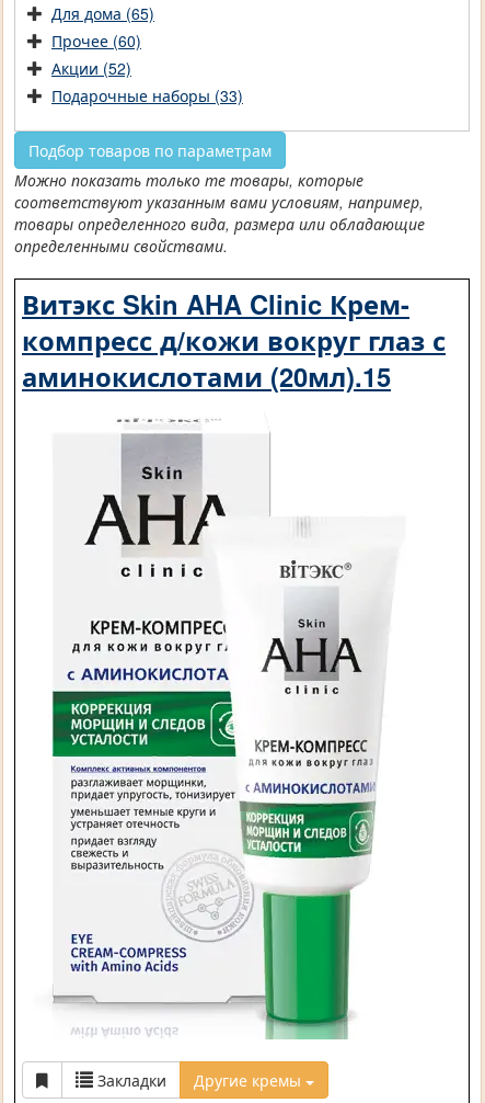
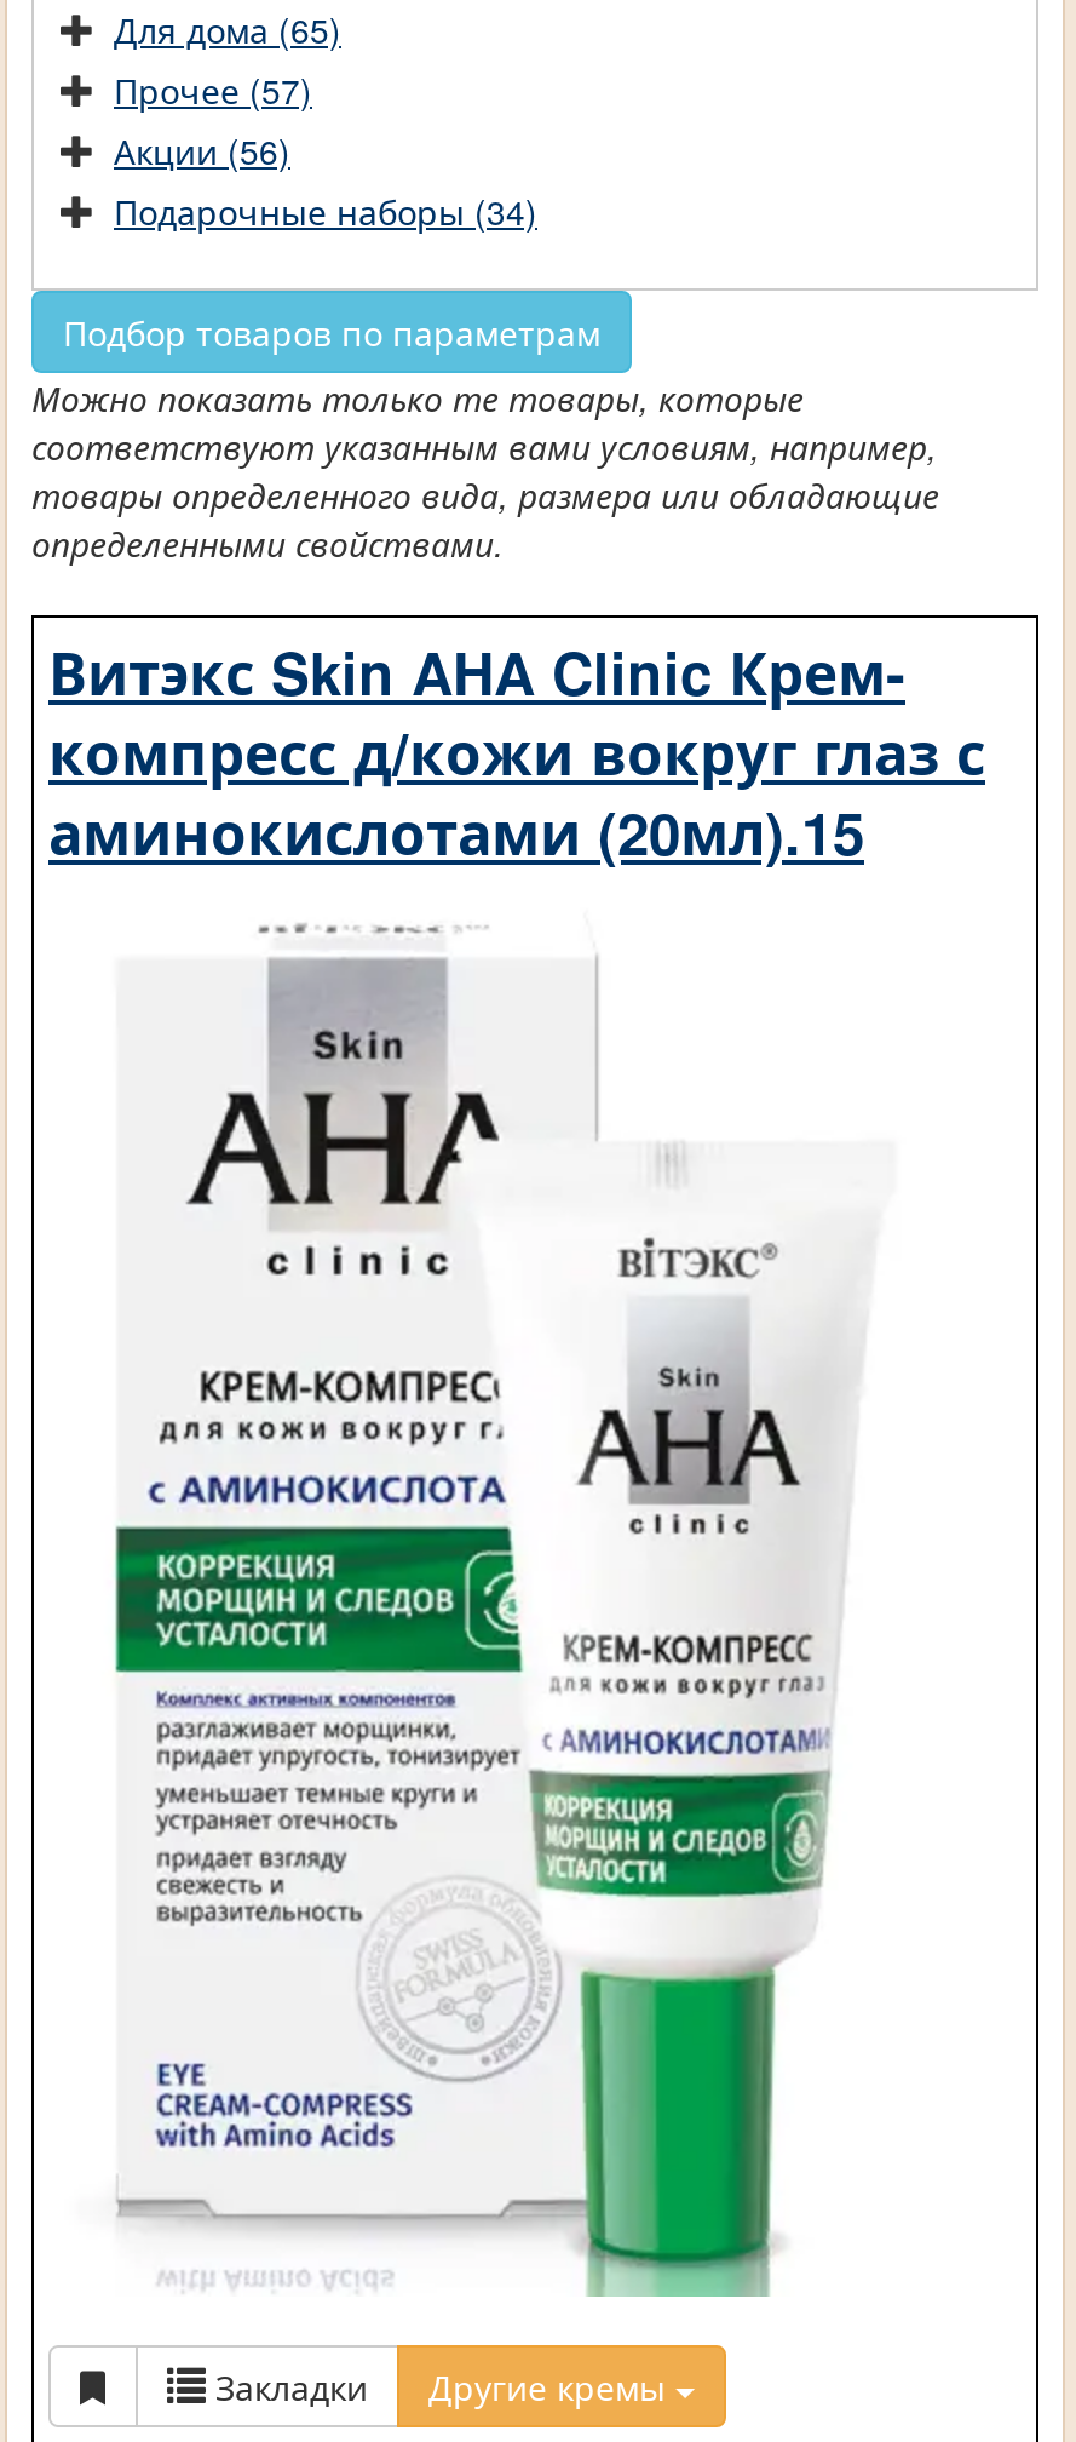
[51,30,141,52] Прочее (60) -> [114,66,312,115] Прочее (57)
[51,57,131,79] Акции (52) -> [114,127,290,175] Акции (56)
[51,85,243,107] Подарочные наборы (33) -> [114,187,537,236] Подарочные наборы (34)

